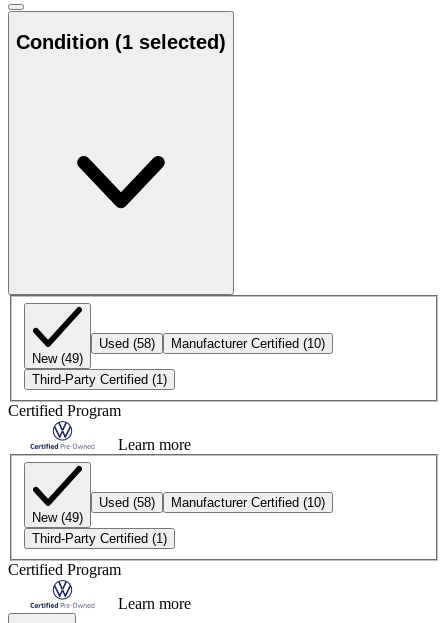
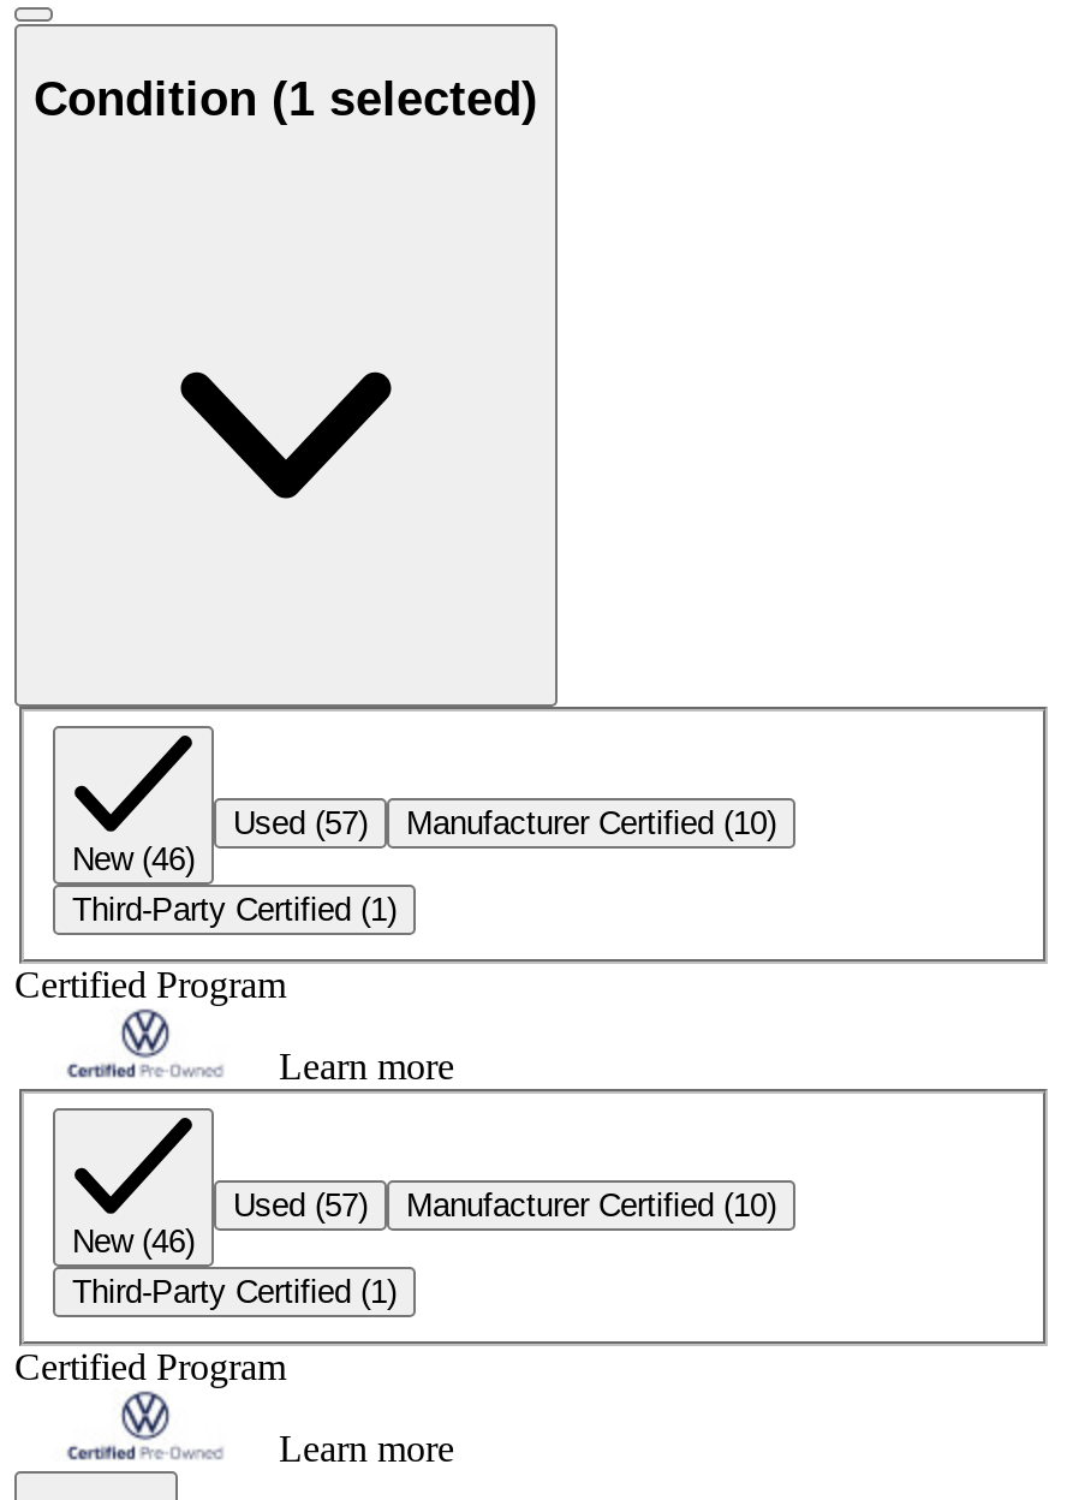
[99,336,325,351] Used (58) Manufacturer Certified (10) -> [233,806,776,842] Used (57) Manufacturer Certified (10)
[32,351,83,366] New (49) -> [72,842,195,878] New (46)
[99,495,325,510] Used (58) Manufacturer Certified (10) -> [233,1189,776,1225] Used (57) Manufacturer Certified (10)
[32,510,83,525] New (49) -> [72,1225,195,1261] New (46)

